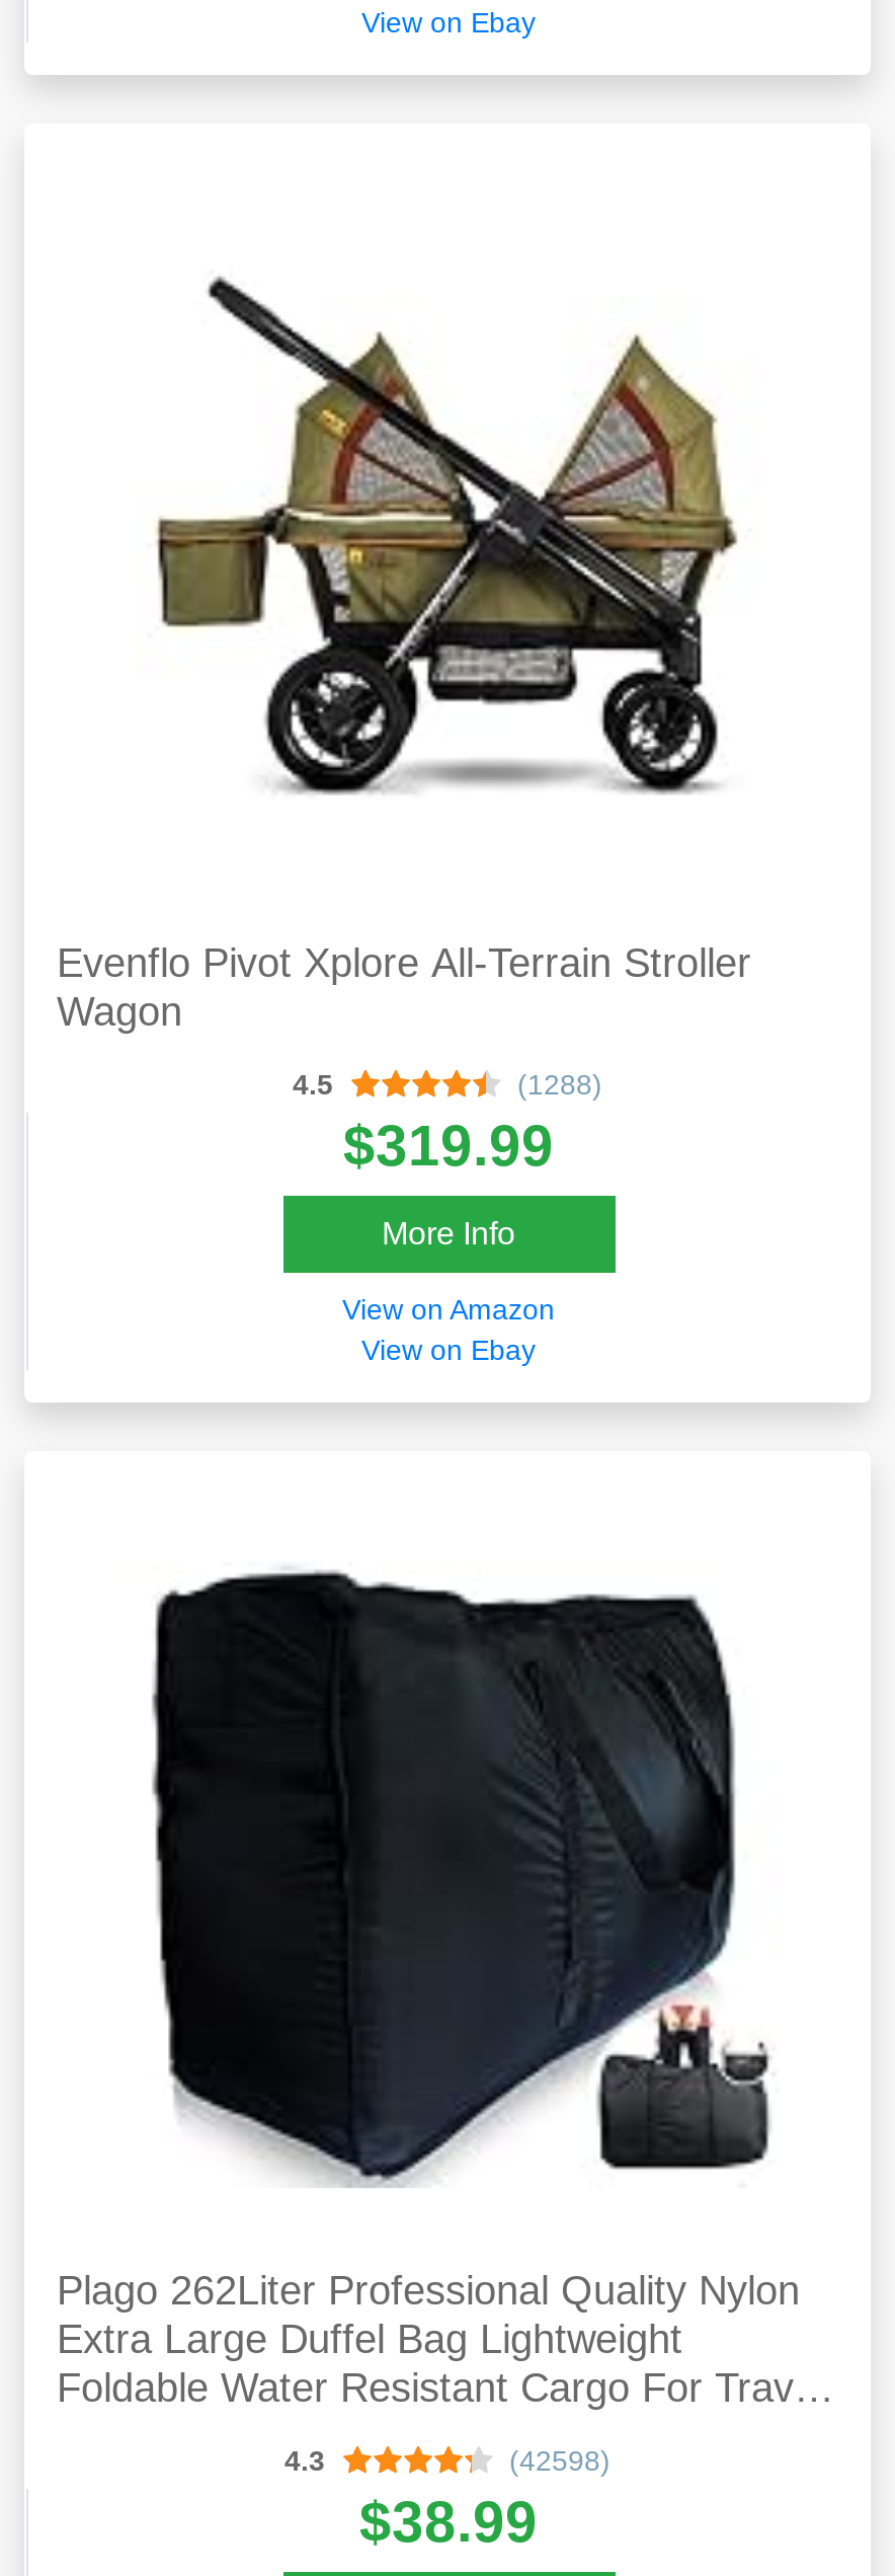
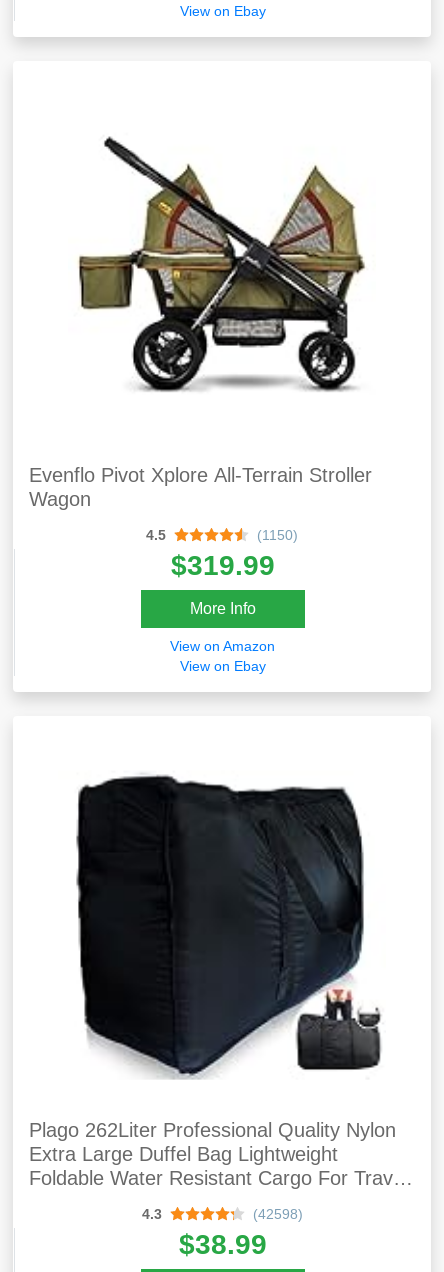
[517,1068,602,1101] (1288) -> [257,527,298,543] (1150)

